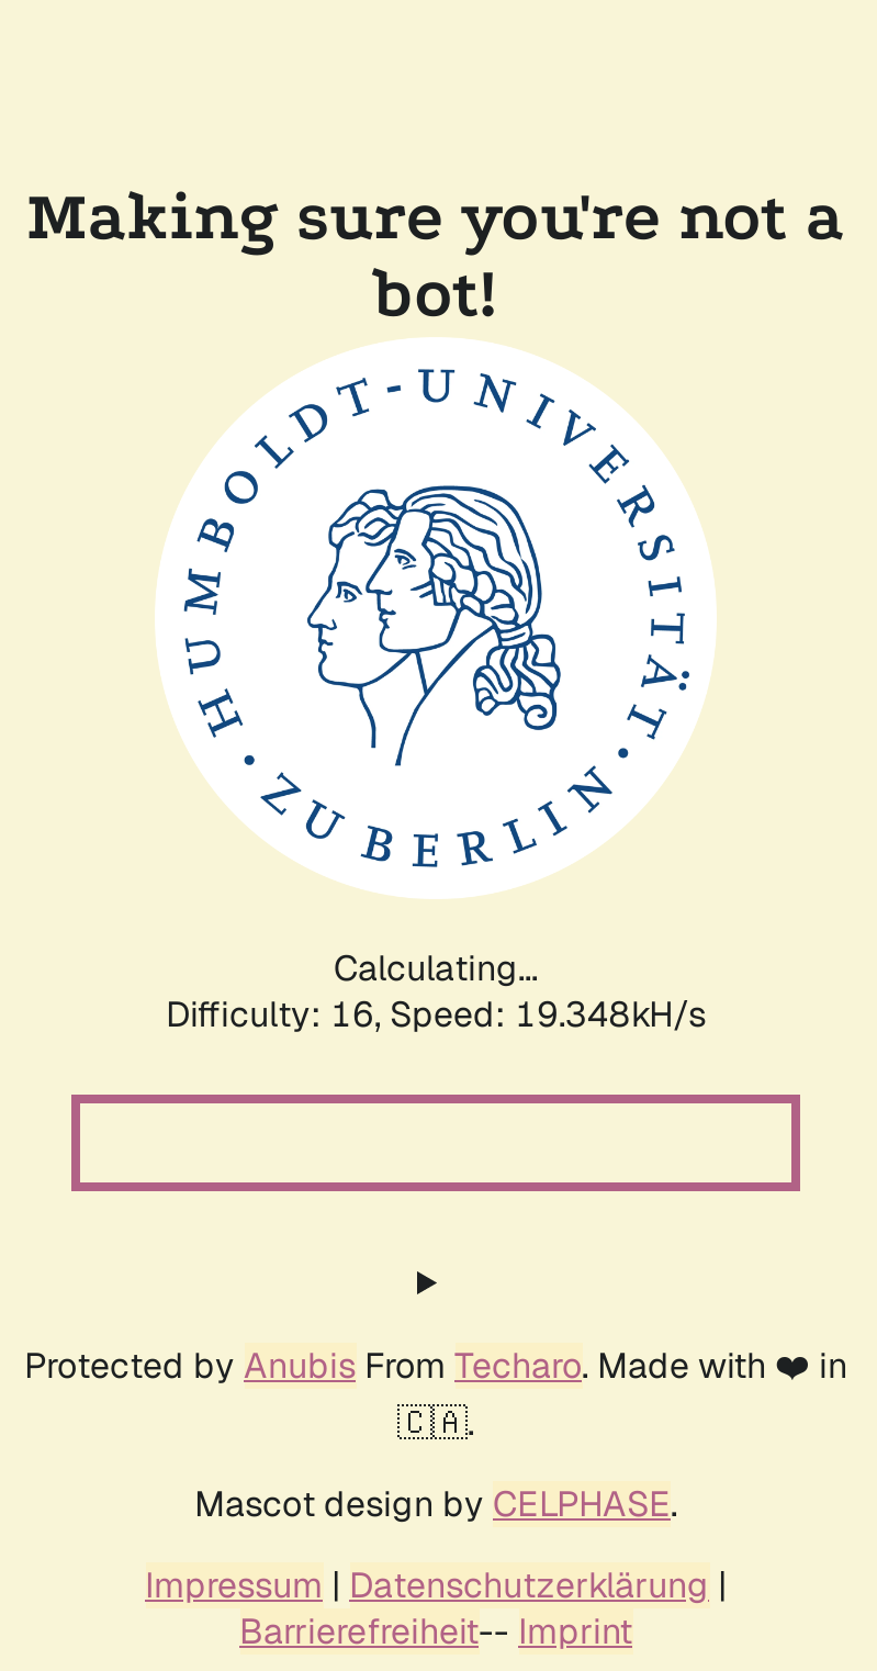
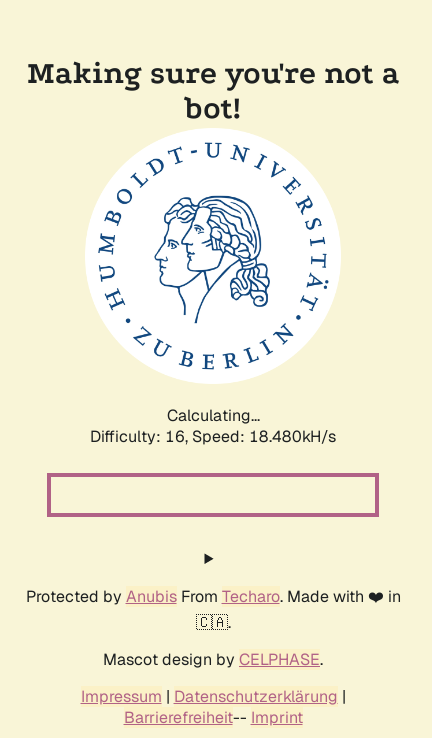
[166,991,706,1038] Difficulty: 16, Speed: 19.348kH/s -> [90,426,336,447] Difficulty: 16, Speed: 18.480kH/s

